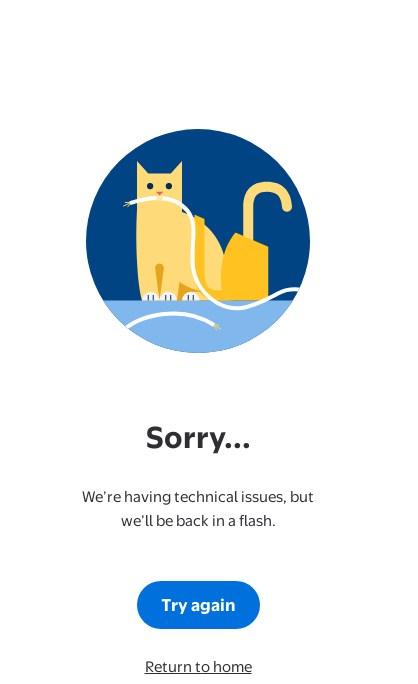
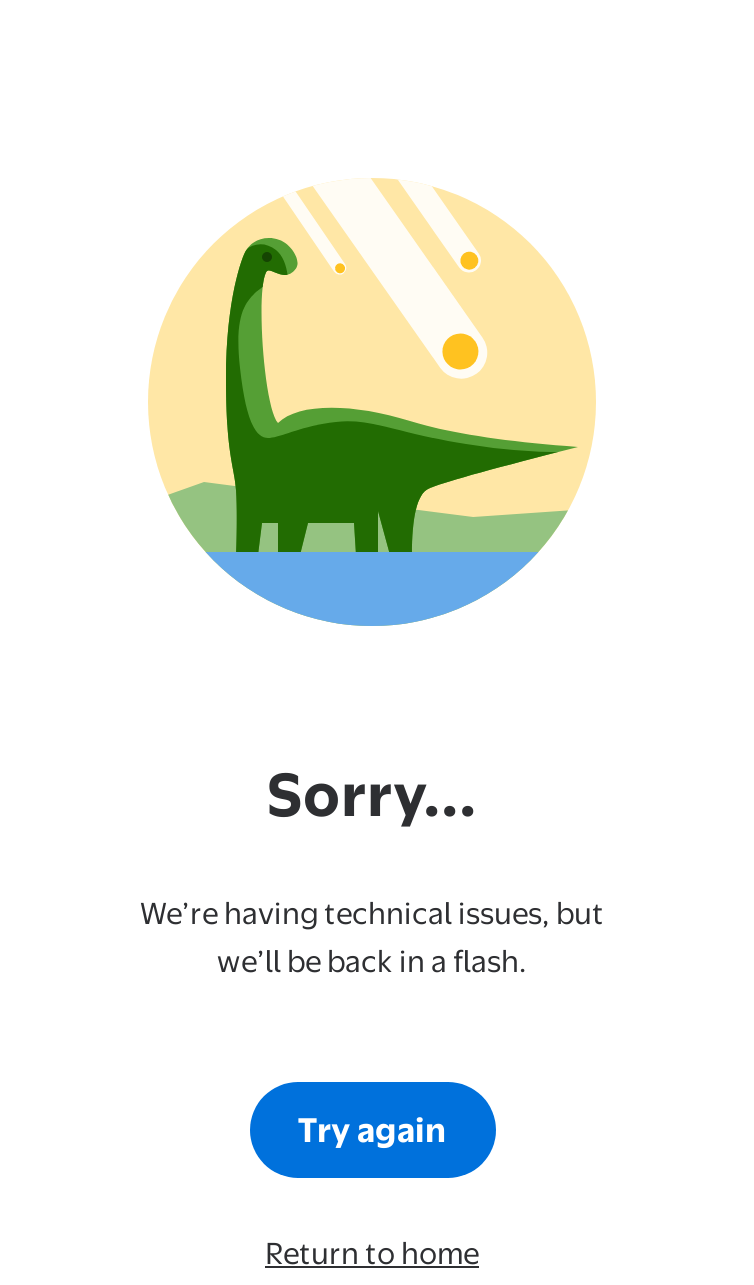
[85,128,311,331] [image] -> [148,178,596,580] [image]

